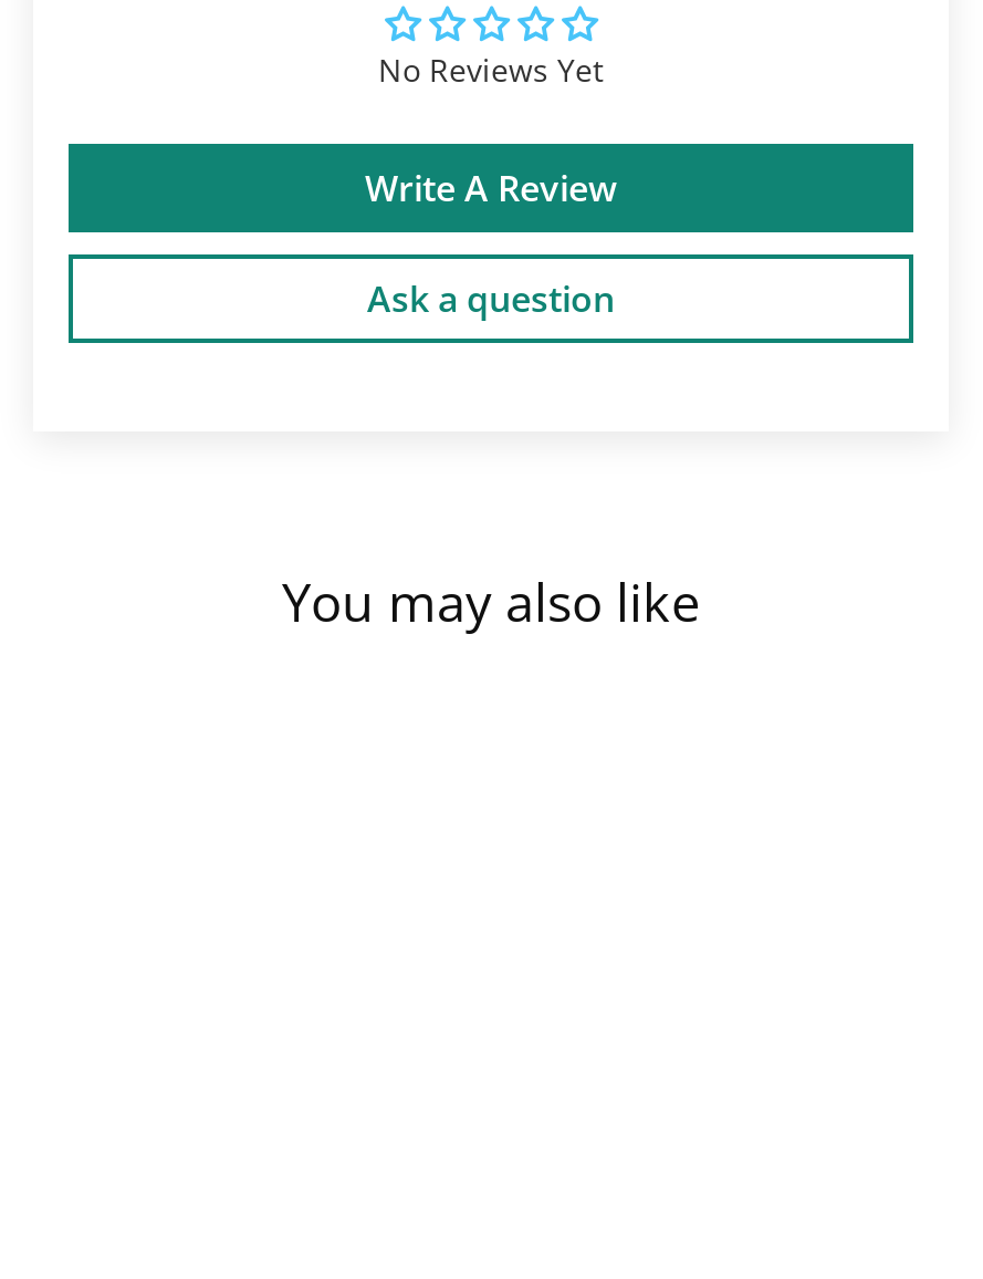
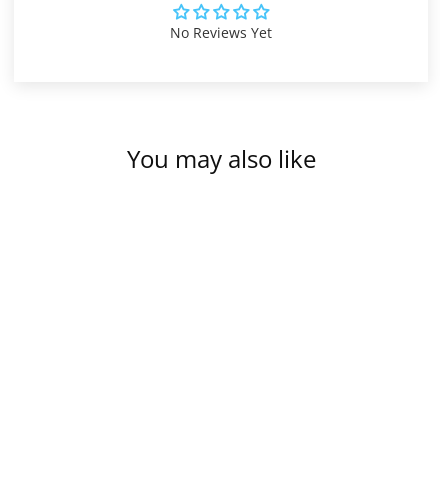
[365,164,617,323] Write A Review | Ask a question -> none

